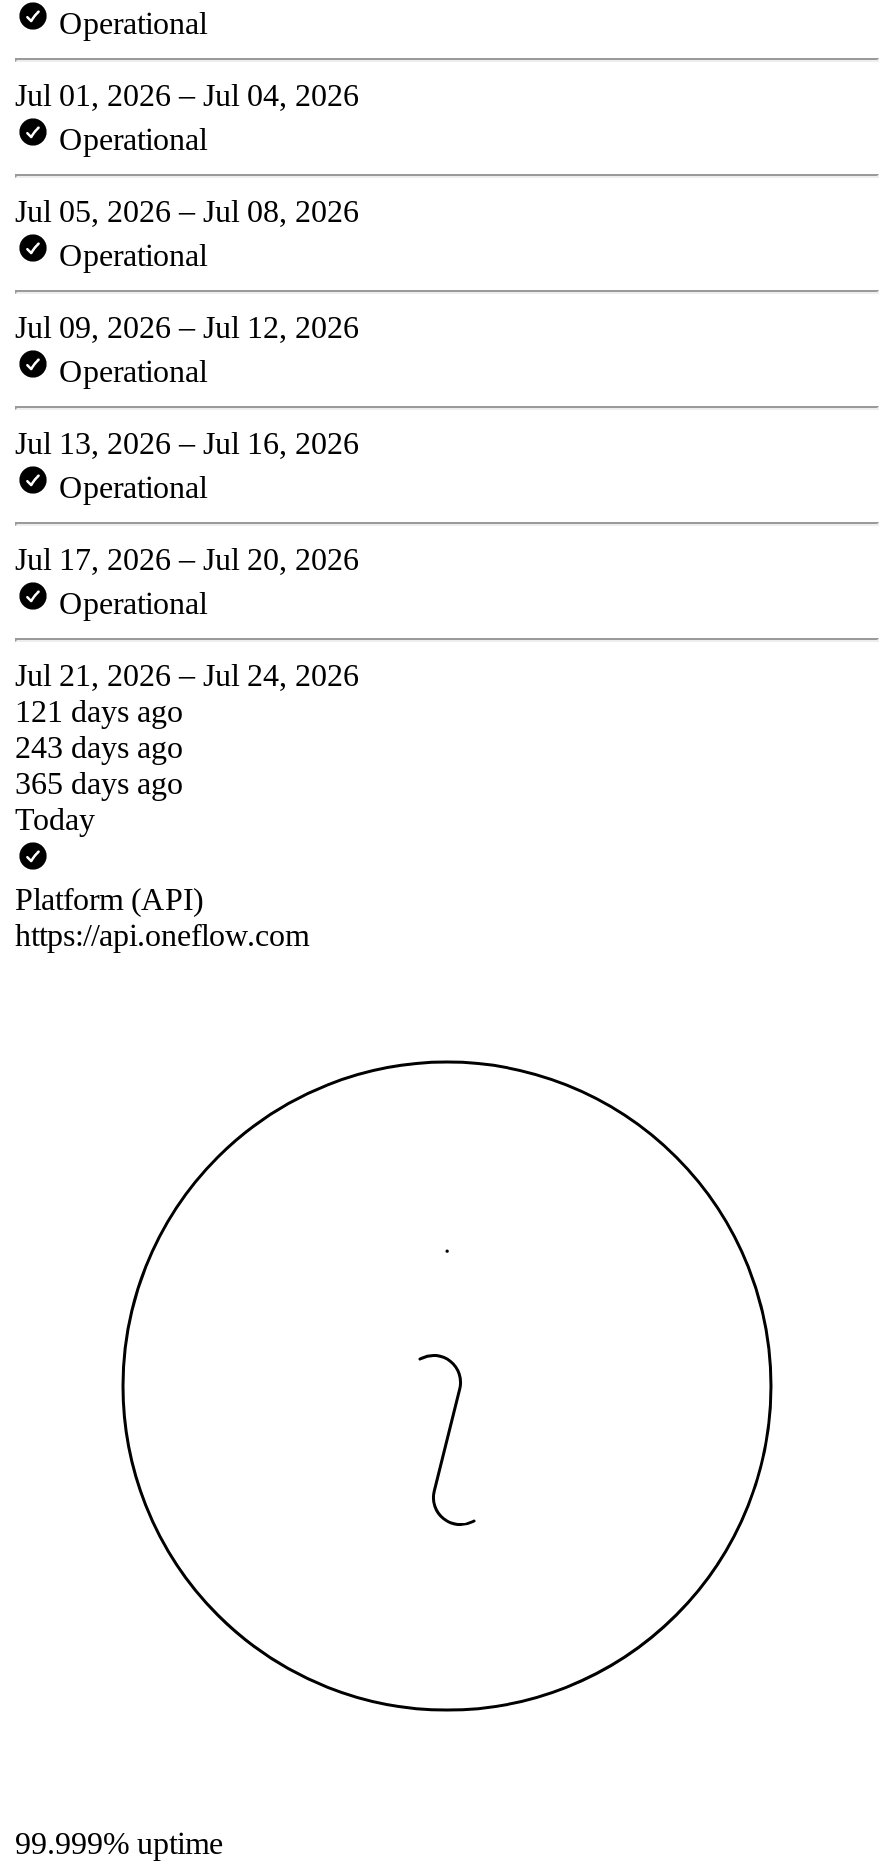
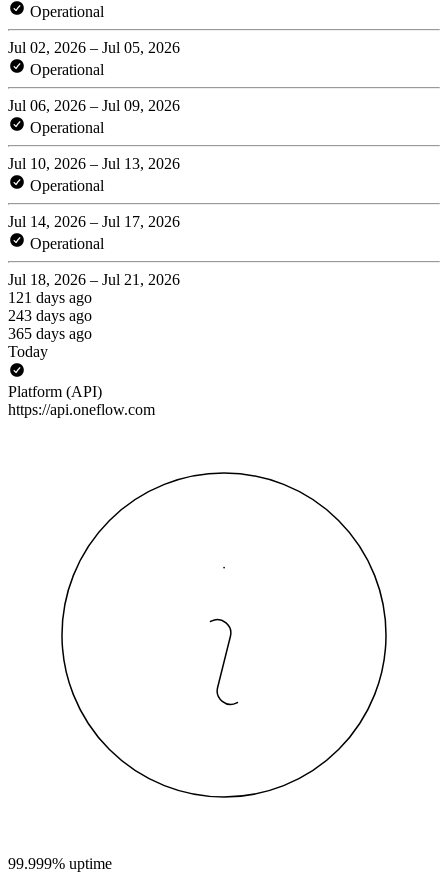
[15,78,359,112] Jul 01, 2026 – Jul 04, 2026 -> [8,39,180,56] Jul 02, 2026 – Jul 05, 2026
[15,194,359,228] Jul 05, 2026 – Jul 08, 2026 -> [8,97,180,114] Jul 06, 2026 – Jul 09, 2026
[15,310,359,344] Jul 09, 2026 – Jul 12, 2026 -> [8,155,180,172] Jul 10, 2026 – Jul 13, 2026
[15,426,359,460] Jul 13, 2026 – Jul 16, 2026 -> [8,213,180,230] Jul 14, 2026 – Jul 17, 2026
[15,542,359,692] Jul 17, 2026 – Jul 20, 2026 | Operational | Jul 21, 2026 – Jul 24, 2026 -> [8,271,180,288] Jul 18, 2026 – Jul 21, 2026

